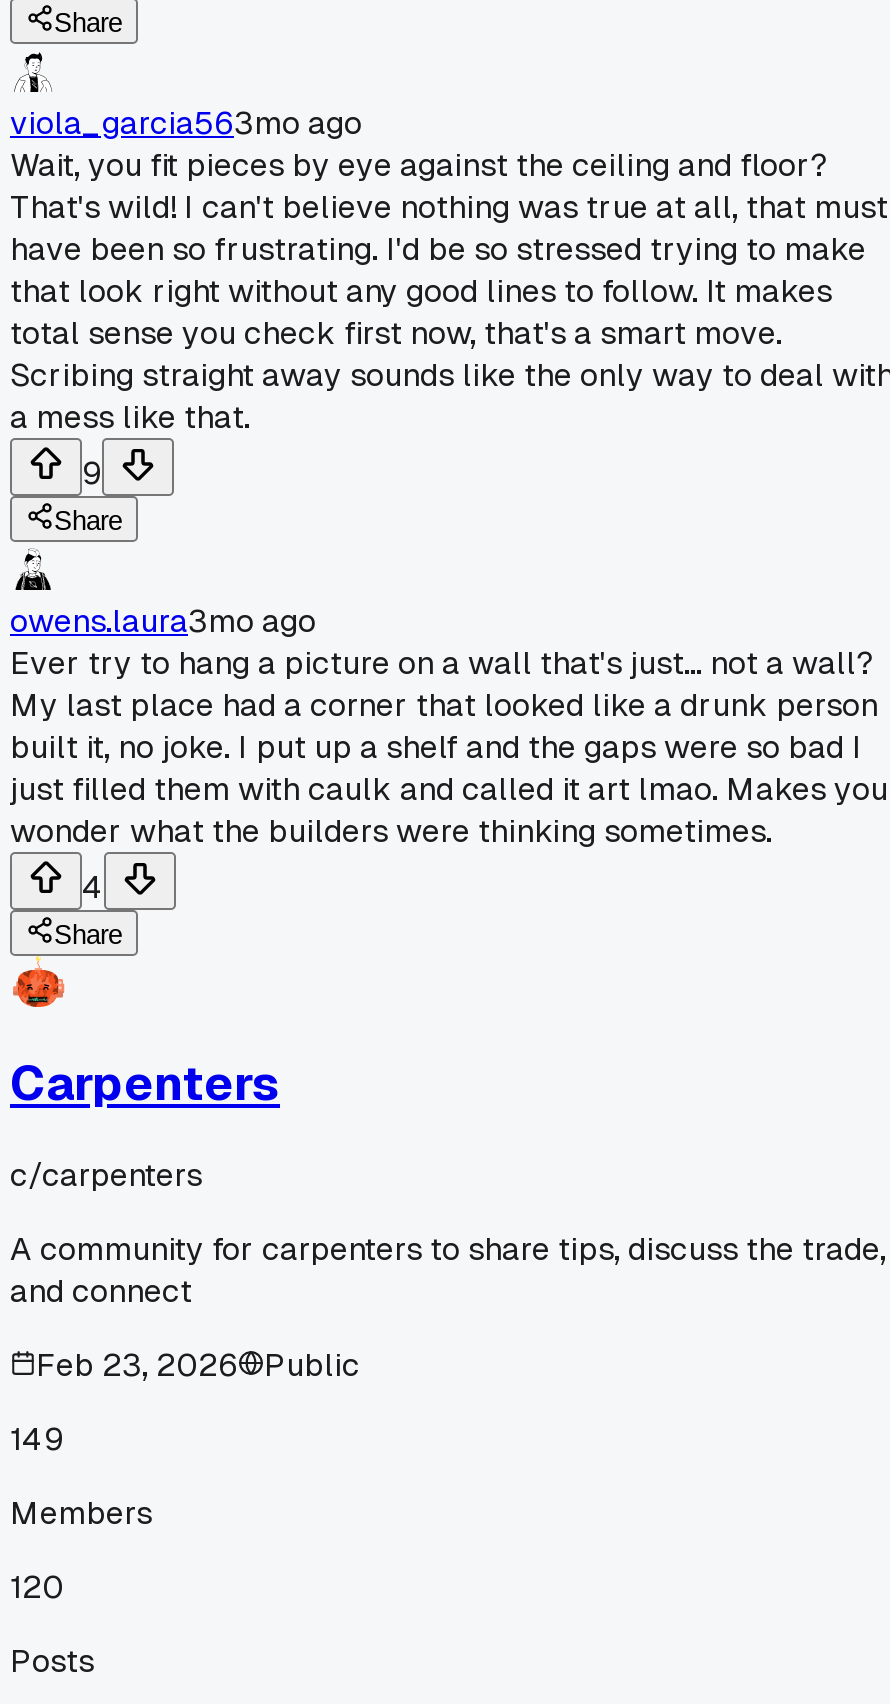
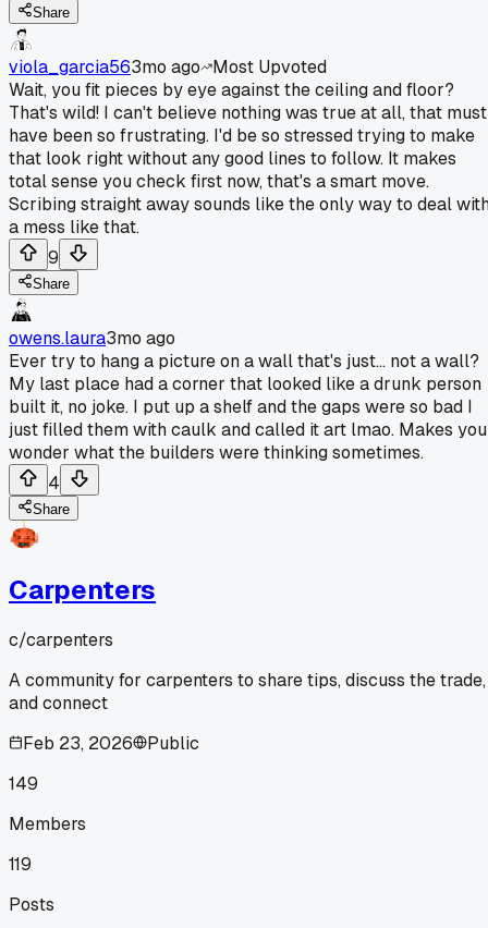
[10,102,362,144] viola_garcia563mo ago -> [9,55,327,78] viola_garcia563mo ago Most Upvoted
[10,1565,64,1607] 120 -> [9,853,32,875] 119

